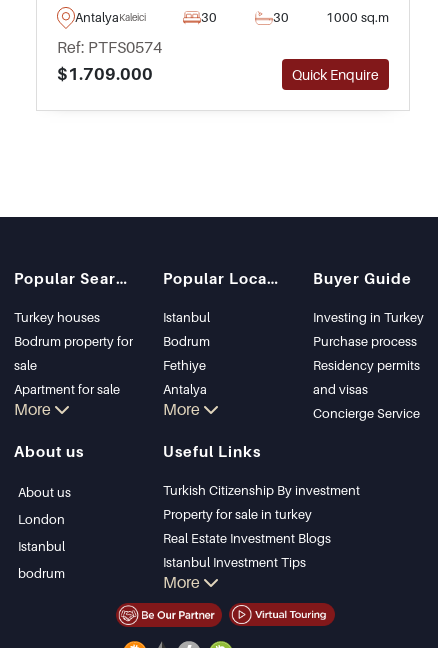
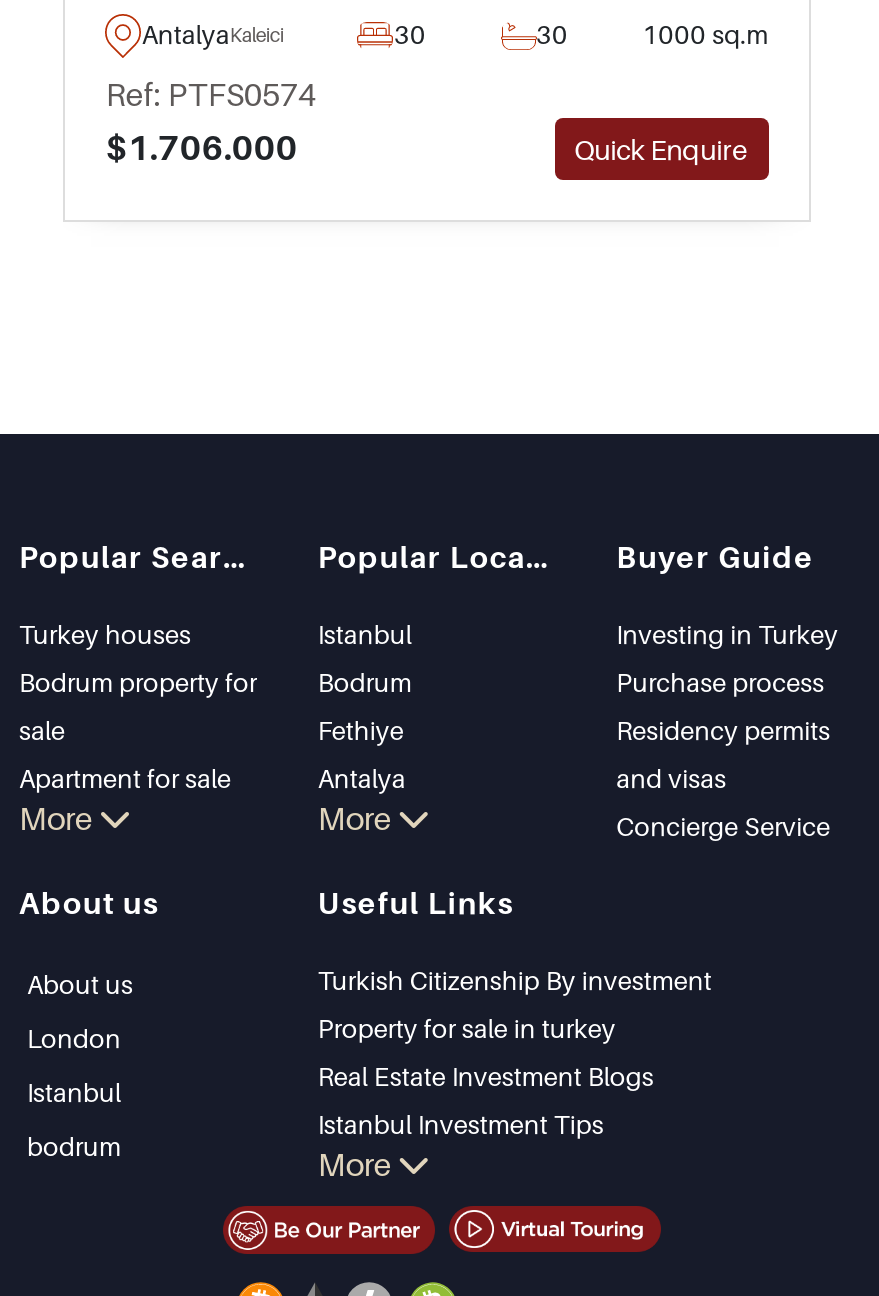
[57,64,153,84] $1.709.000 -> [106,128,298,168] $1.706.000

